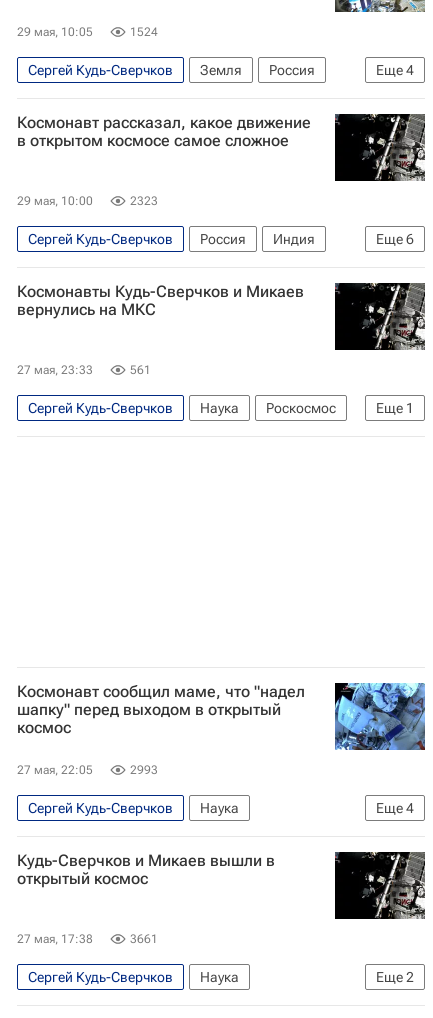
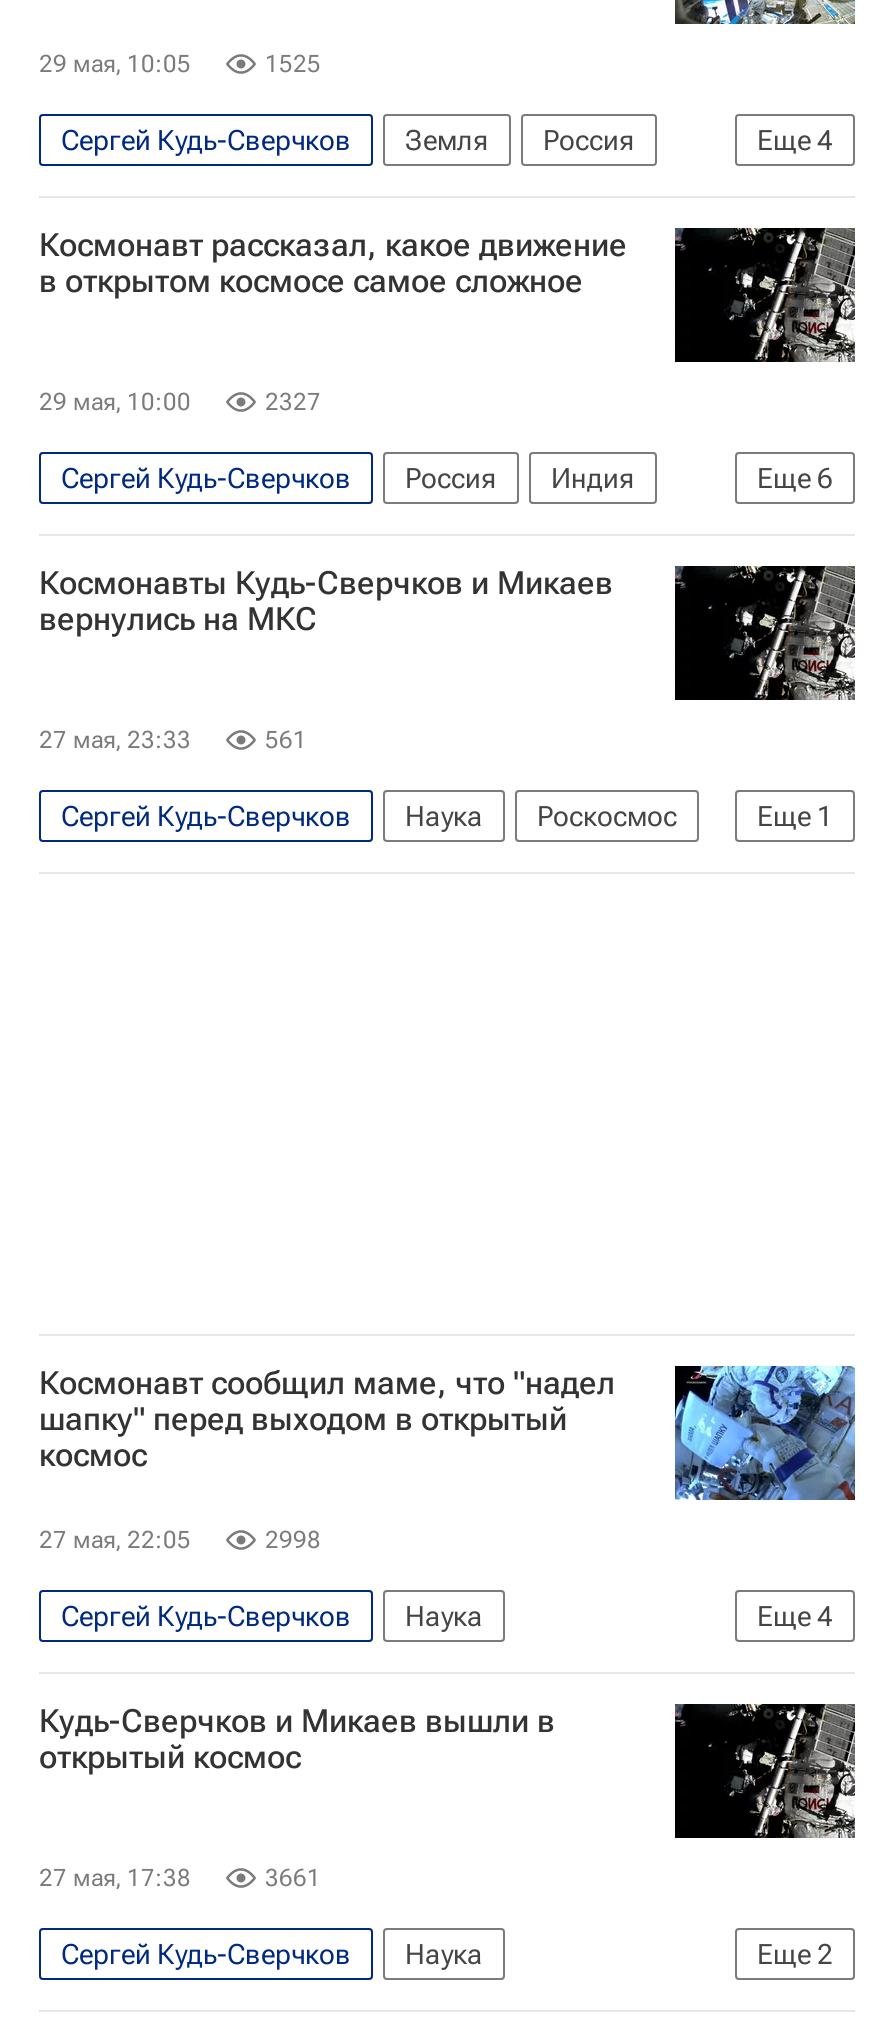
[130,24,158,38] 1524 -> [265,49,321,77] 1525
[130,193,158,207] 2323 -> [265,387,321,415] 2327
[130,762,158,776] 2993 -> [265,1525,321,1553] 2998

